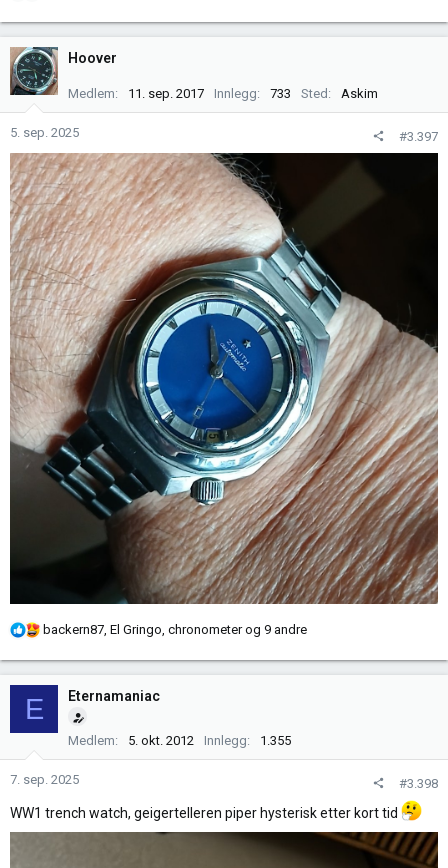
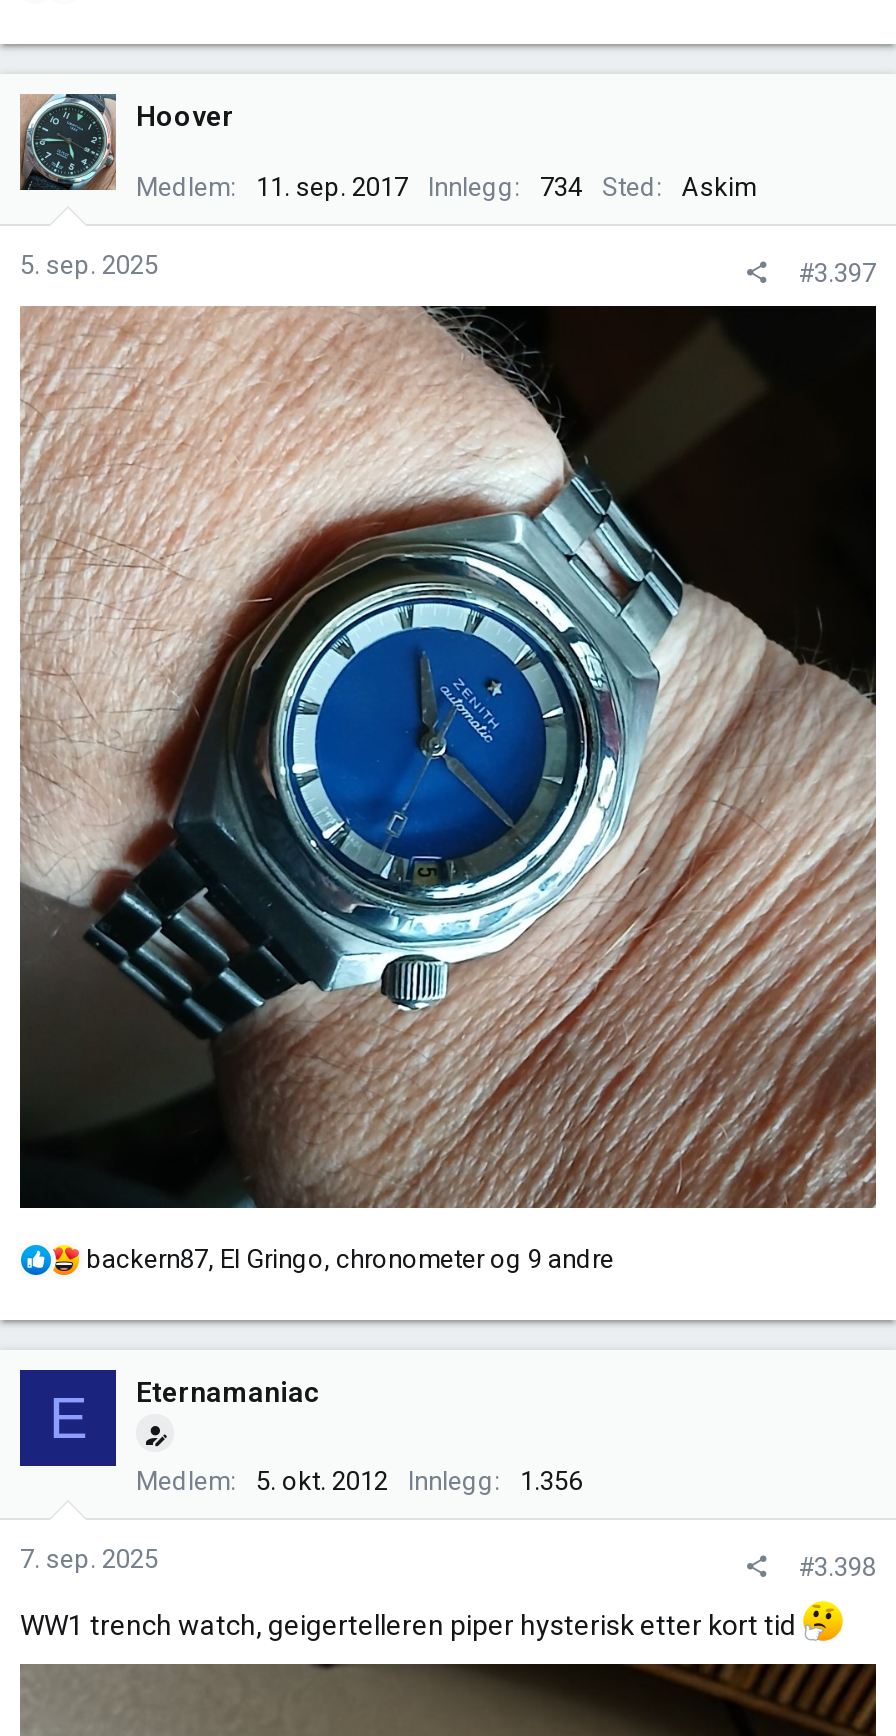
[270,86,291,101] 733 -> [540,173,582,203] 734
[68,733,291,748] Medlem 5. okt. 2012 Innlegg 1.355 -> [136,1467,582,1497] Medlem 5. okt. 2012 Innlegg 1.356

